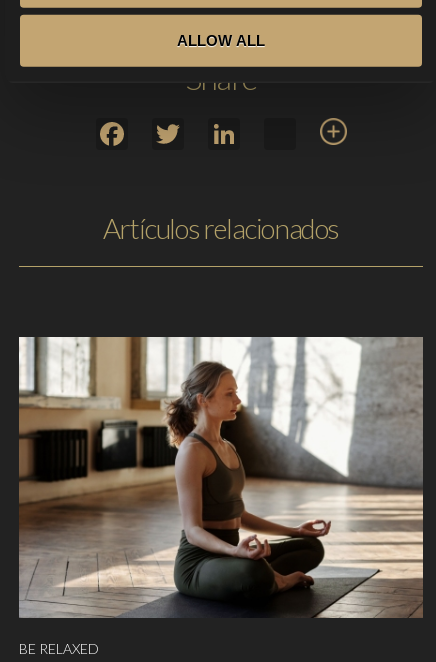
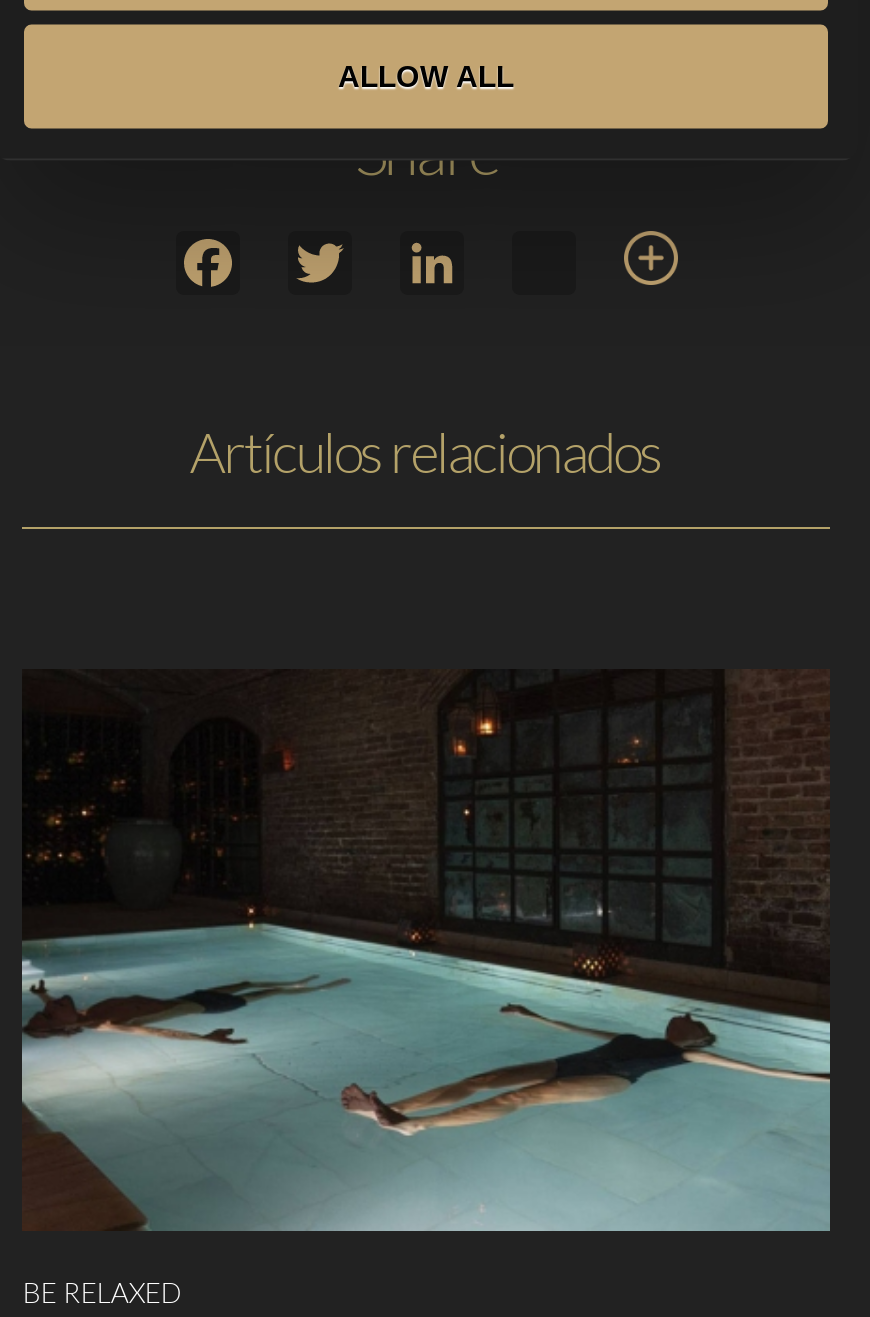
[18,336,424,619] [image] -> [20,669,832,1233] [image]

